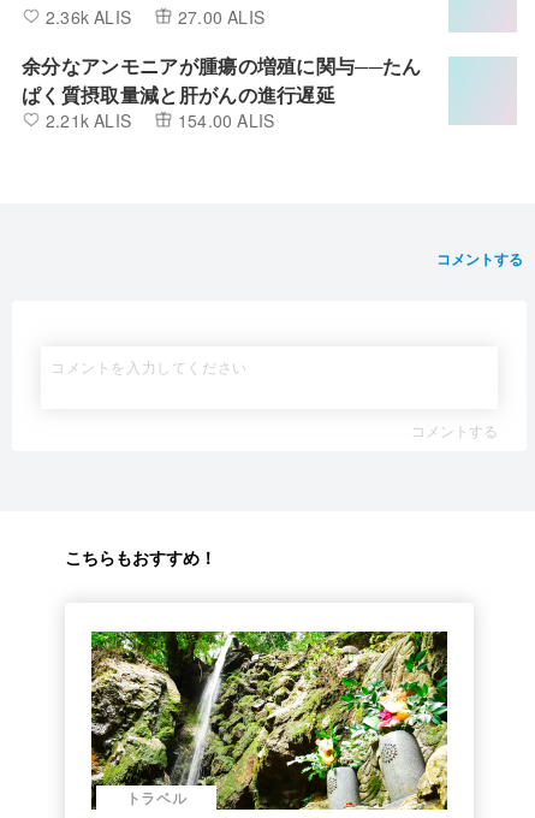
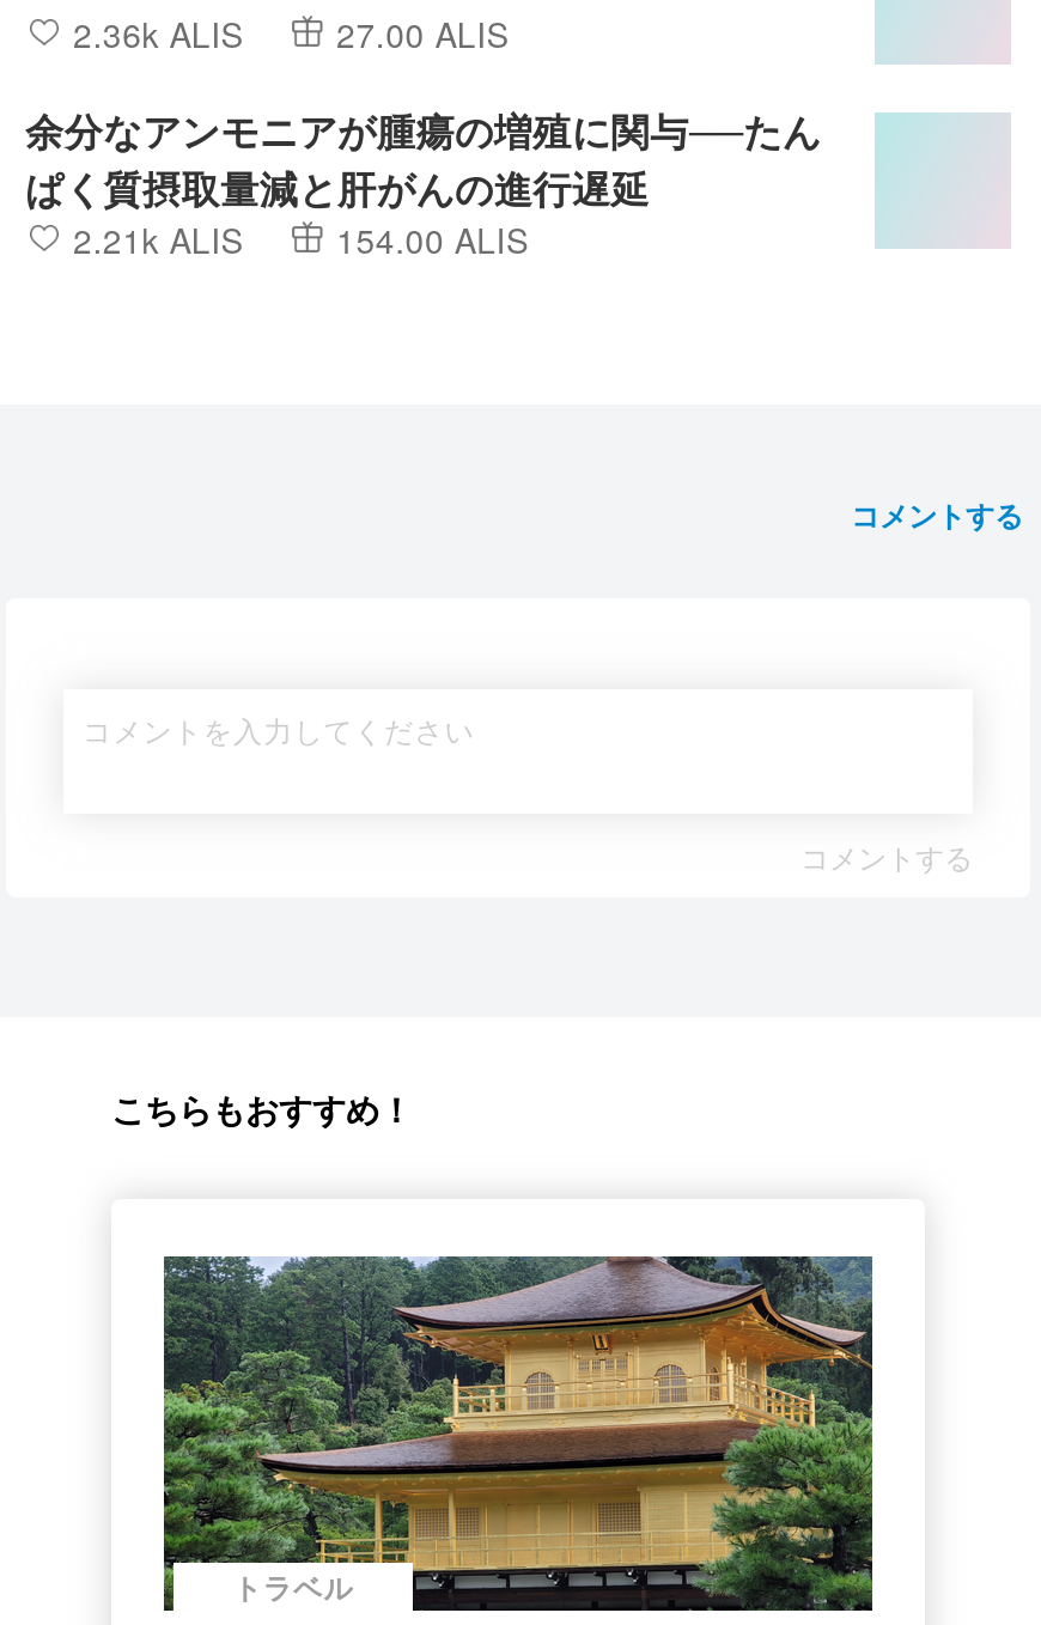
[90,630,448,811] [image] -> [162,1254,875,1613] [image]

